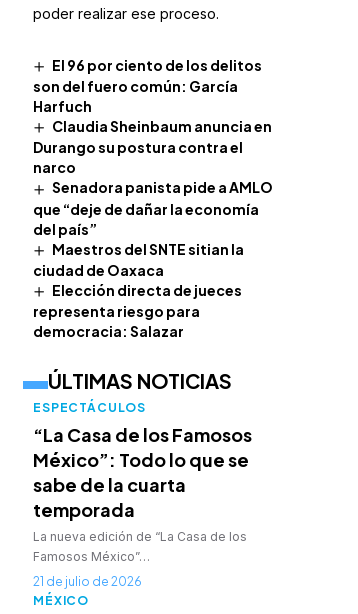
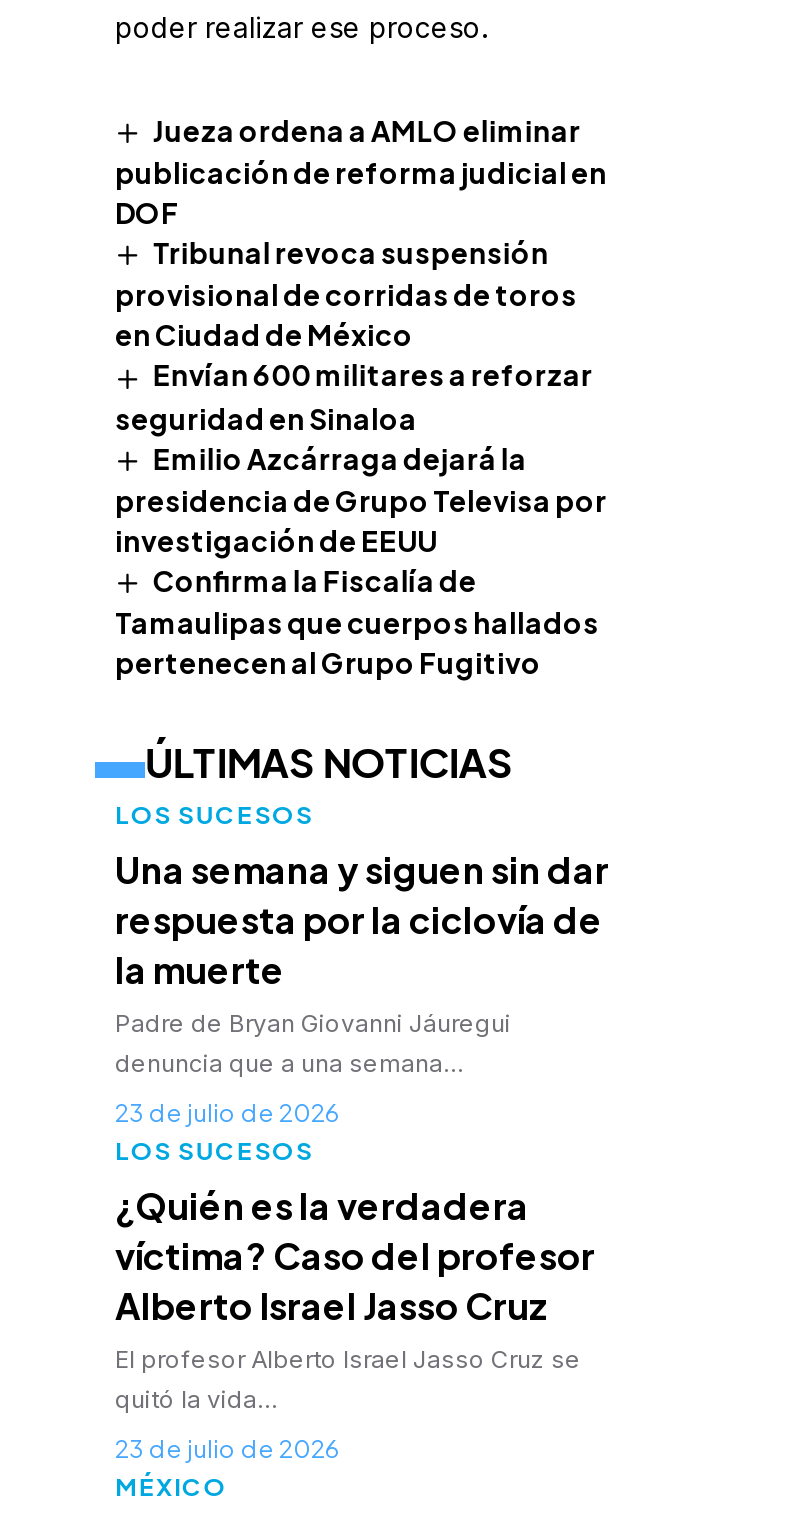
[33,56,273,340] El 96 por ciento de los delitos | son del fuero común: García | Harfuch | Claudia Sheinbaum anuncia en | Durango su postura contra el | narco | Senadora panista pide a AMLO | que “deje de dañar la economía | del país” | Maestros del SNTE sitian la | ciudad de Oaxaca | Elección directa de jueces | representa riesgo para | democracia: Salazar -> [115,112,607,680] Jueza ordena a AMLO eliminar | publicación de reforma judicial en | DOF | Tribunal revoca suspensión | provisional de corridas de toros | en Ciudad de México | Envían 600 militares a reforzar | seguridad en Sinaloa | Emilio Azcárraga dejará la | presidencia de Grupo Televisa por | investigación de EEUU | Confirma la Fiscalía de | Tamaulipas que cuerpos hallados | pertenecen al Grupo Fugitivo
[33,400,252,589] ESPECTÁCULOS | “La Casa de los Famosos | México”: Todo lo que se | sabe de la cuarta | temporada | La nueva edición de “La Casa de los | Famosos México”… | 21 de julio de 2026 -> [115,800,609,1464] LOS SUCESOS | Una semana y siguen sin dar | respuesta por la ciclovía de | la muerte | Padre de Bryan Giovanni Jáuregui | denuncia que a una semana… | 23 de julio de 2026 | LOS SUCESOS | ¿Quién es la verdadera | víctima? Caso del profesor | Alberto Israel Jasso Cruz | El profesor Alberto Israel Jasso Cruz se | quitó la vida… | 23 de julio de 2026

